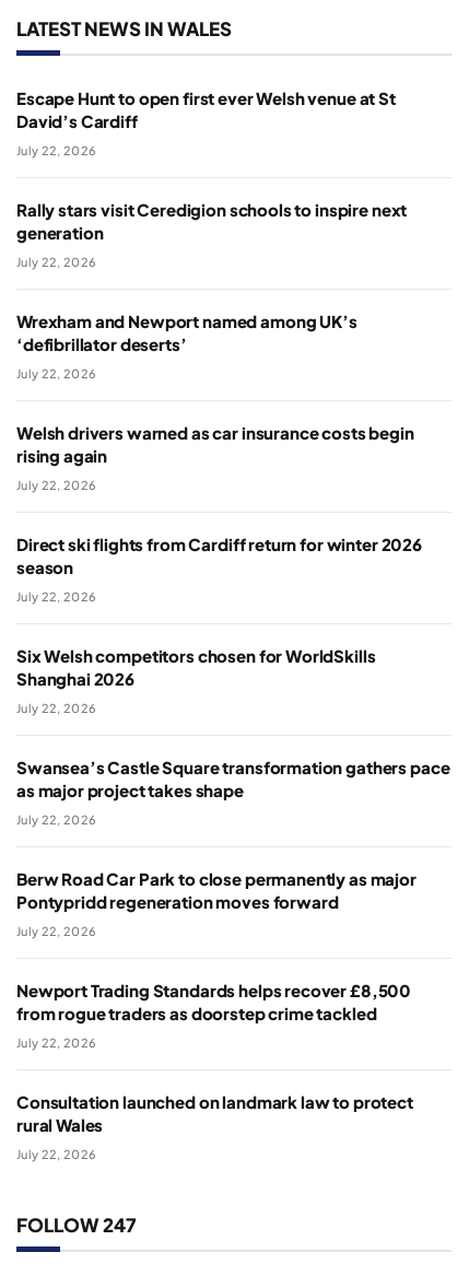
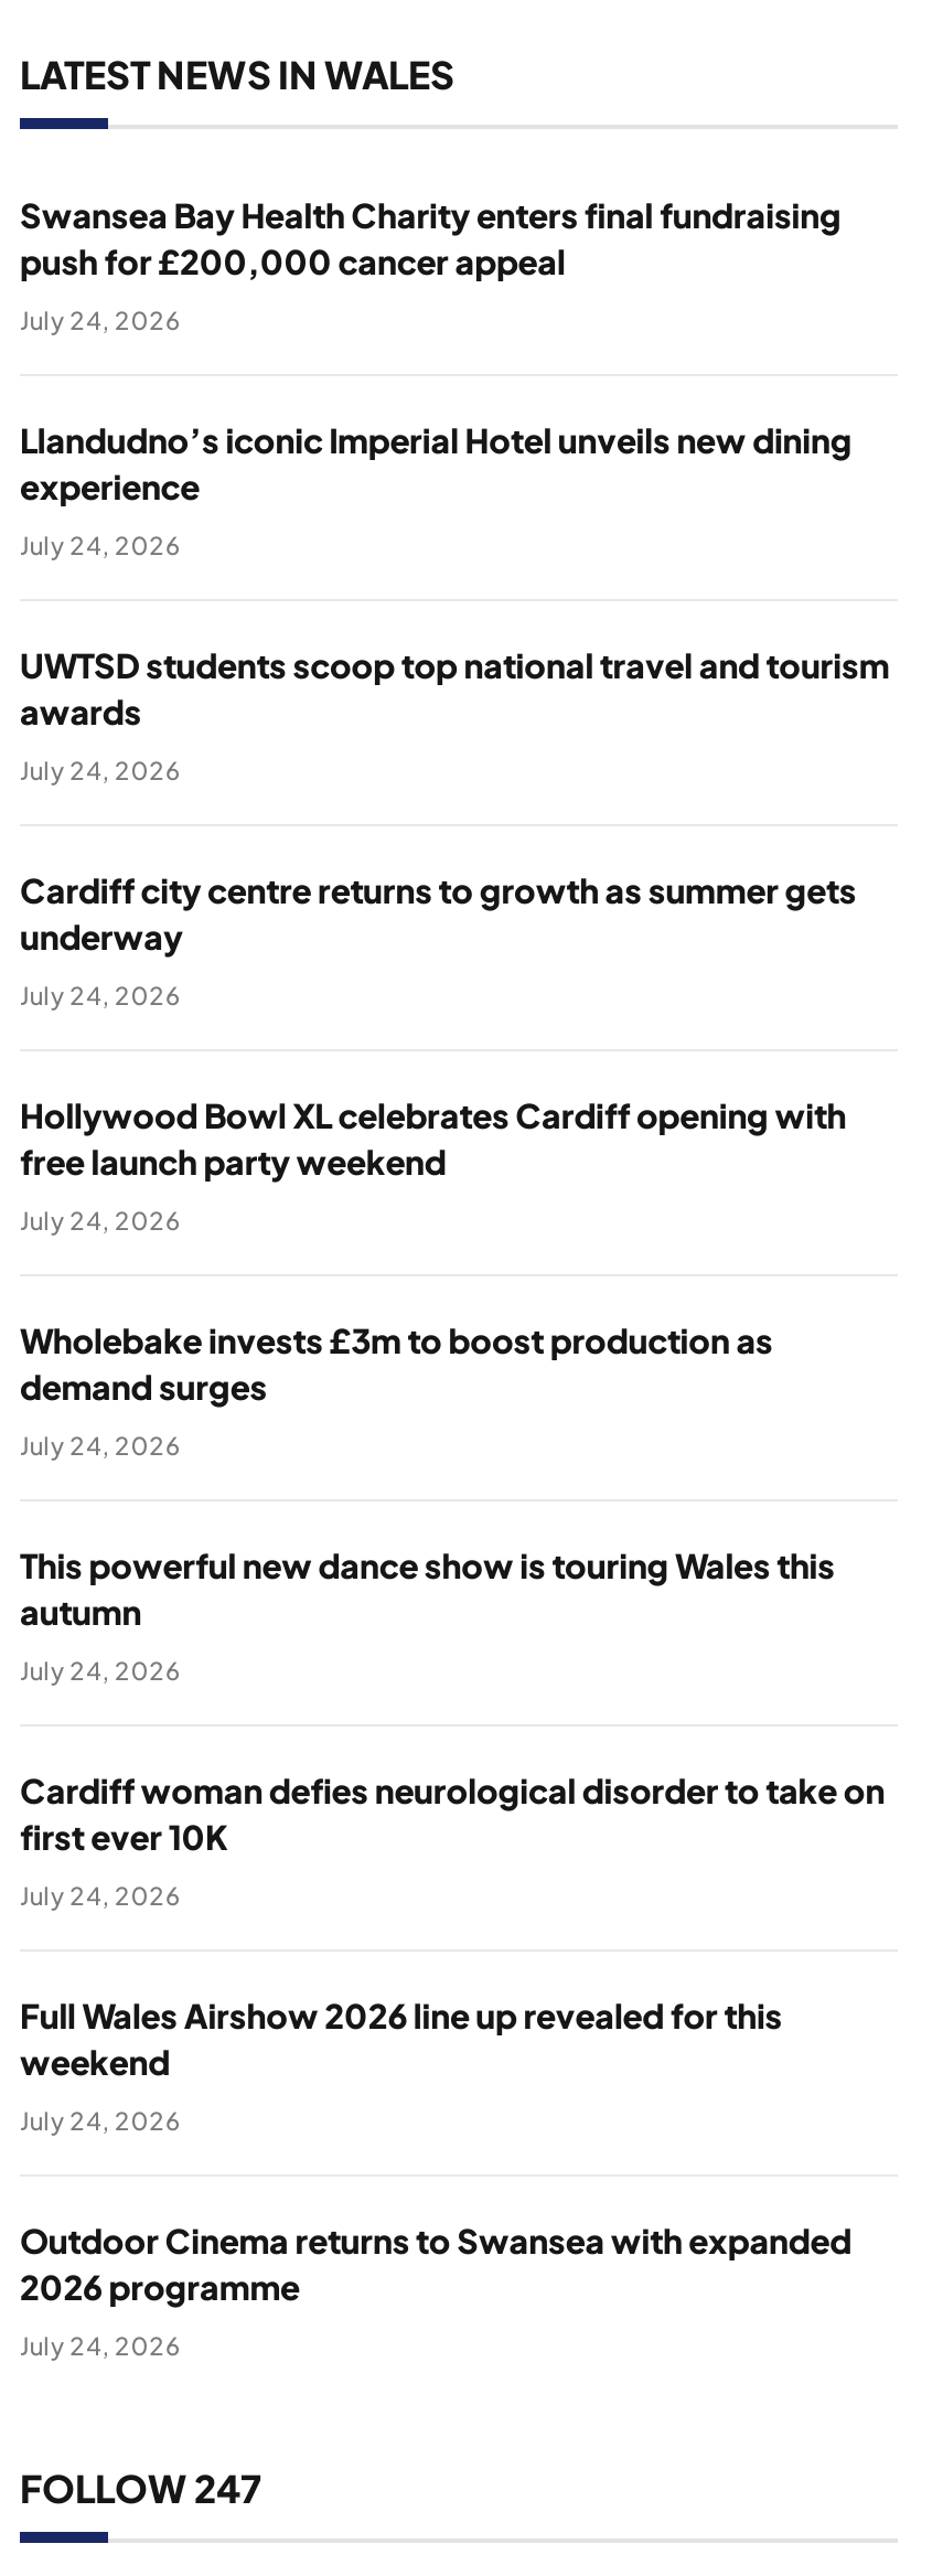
[16,87,396,131] Escape Hunt to open first ever Welsh venue at St | David’s Cardiff -> [20,192,841,280] Swansea Bay Health Charity enters final fundraising | push for £200,000 cancer appeal
[16,143,97,157] July 22, 2026 -> [20,304,182,333] July 24, 2026
[16,198,407,242] Rally stars visit Ceredigion schools to inspire next | generation -> [20,417,852,505] Llandudno’s iconic Imperial Hotel unveils new dining | experience
[16,254,97,268] July 22, 2026 -> [20,530,182,558] July 24, 2026
[16,310,357,354] Wrexham and Newport named among UK’s | ‘defibrillator deserts’ -> [20,642,889,730] UWTSD students scoop top national travel and tourism | awards
[16,366,97,380] July 22, 2026 -> [20,755,182,783] July 24, 2026
[16,422,414,465] Welsh drivers warned as car insurance costs begin | rising again -> [20,867,856,955] Cardiff city centre returns to growth as summer gets | underway
[16,477,97,491] July 22, 2026 -> [20,980,182,1008] July 24, 2026
[16,533,422,577] Direct ski flights from Cardiff return for winter 2026 | season -> [20,1092,846,1180] Hollywood Bowl XL celebrates Cardiff opening with | free launch party weekend
[16,589,97,603] July 22, 2026 -> [20,1205,182,1233] July 24, 2026
[16,645,375,688] Six Welsh competitors chosen for WorldSkills | Shanghai 2026 -> [20,1317,773,1405] Wholebake invests £3m to boost production as | demand surges
[16,700,97,715] July 22, 2026 -> [20,1430,182,1458] July 24, 2026
[16,756,450,800] Swansea’s Castle Square transformation gathers pace | as major project takes shape -> [20,1542,835,1631] This powerful new dance show is touring Wales this | autumn
[16,812,97,826] July 22, 2026 -> [20,1655,182,1684] July 24, 2026
[16,868,416,911] Berw Road Car Park to close permanently as major | Pontypridd regeneration moves forward -> [20,1767,885,1856] Cardiff woman defies neurological disorder to take on | first ever 10K
[16,923,97,938] July 22, 2026 -> [20,1880,182,1909] July 24, 2026
[16,979,411,1023] Newport Trading Standards helps recover £8,500 | from rogue traders as doorstep crime tackled -> [20,1992,782,2081] Full Wales Airshow 2026 line up revealed for this | weekend
[16,1035,97,1049] July 22, 2026 -> [20,2105,182,2134] July 24, 2026
[16,1091,413,1134] Consultation launched on landmark law to protect | rural Wales -> [20,2217,851,2306] Outdoor Cinema returns to Swansea with expanded | 2026 programme
[16,1146,97,1161] July 22, 2026 -> [20,2330,182,2359] July 24, 2026

